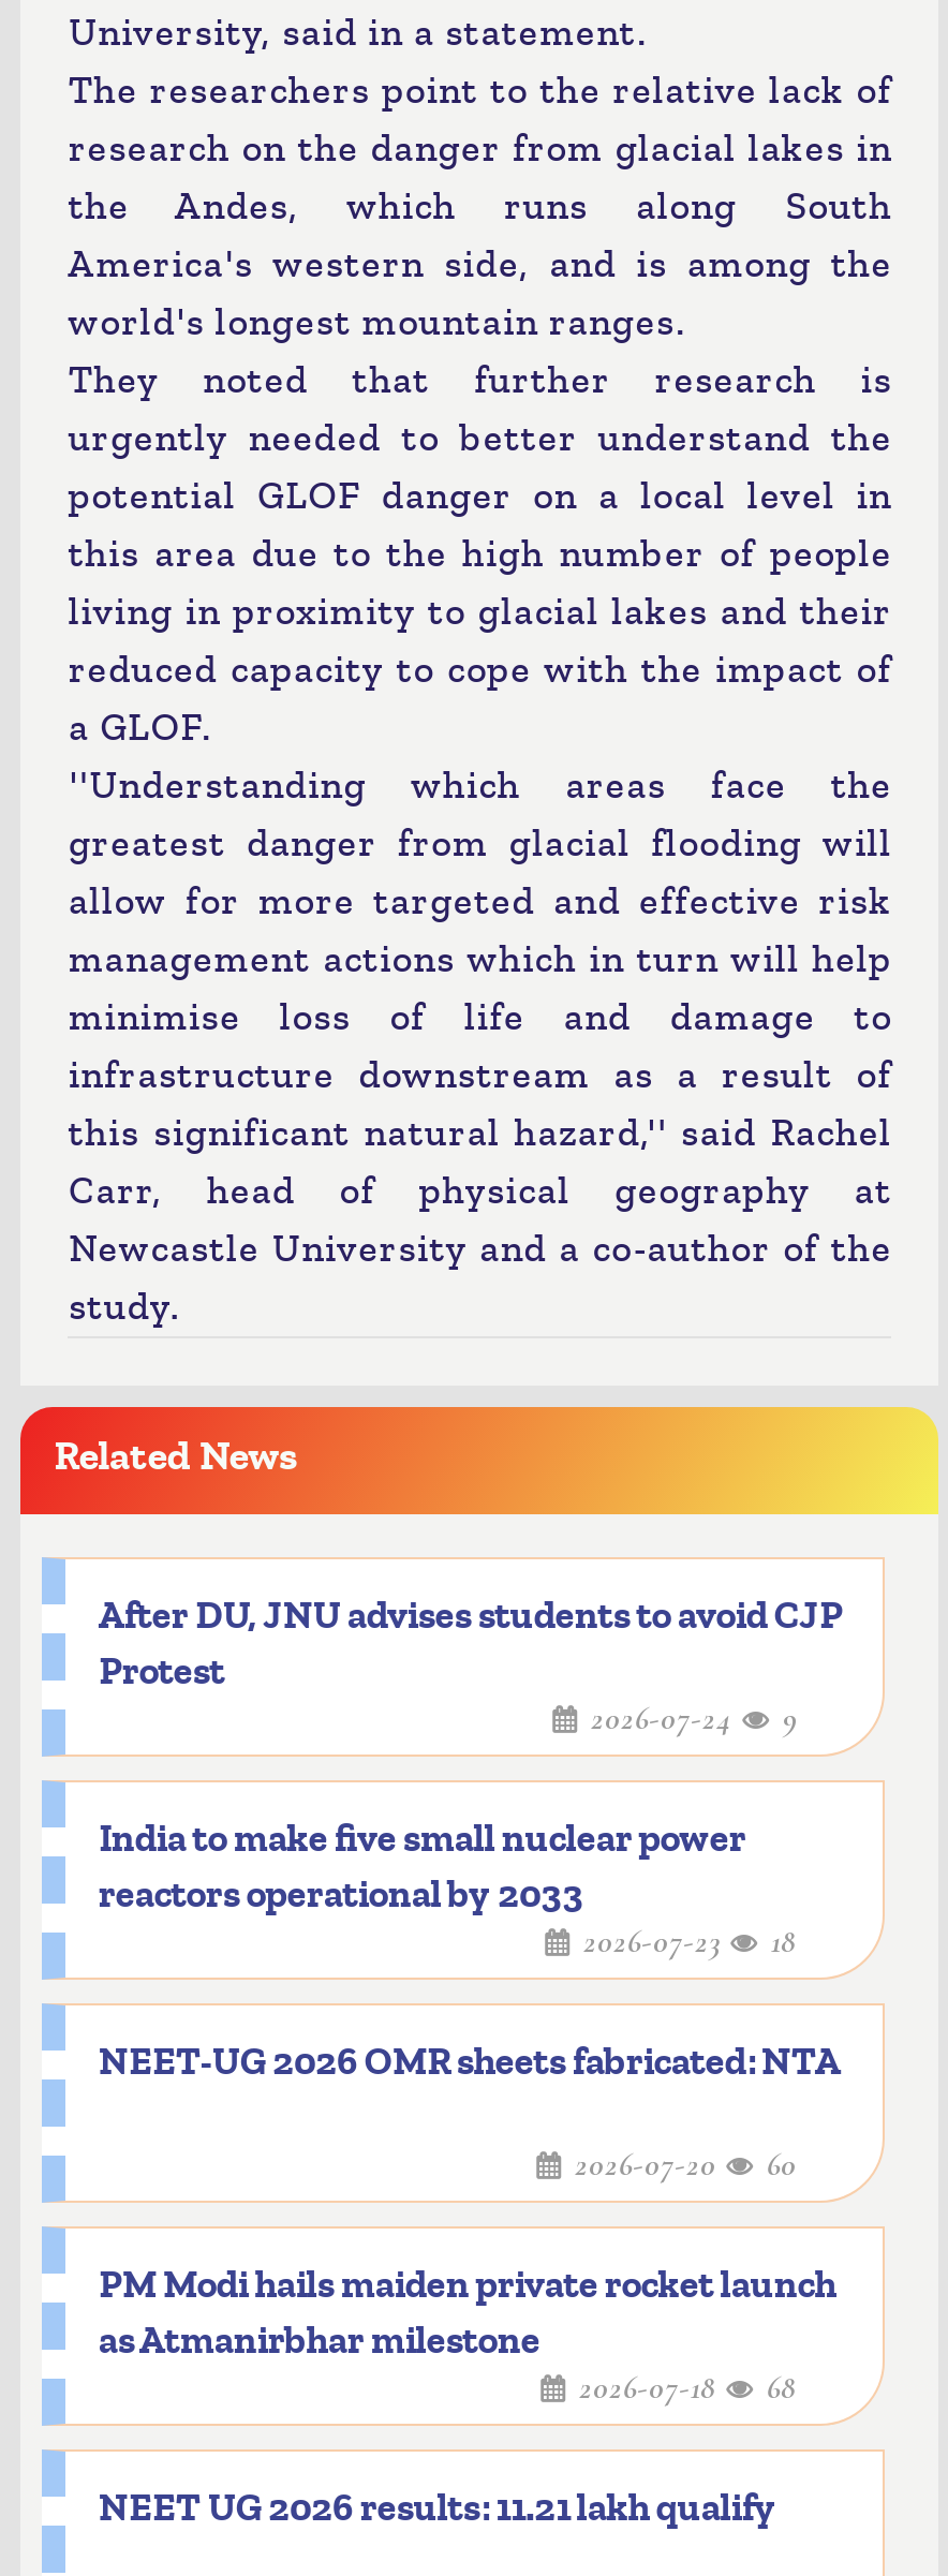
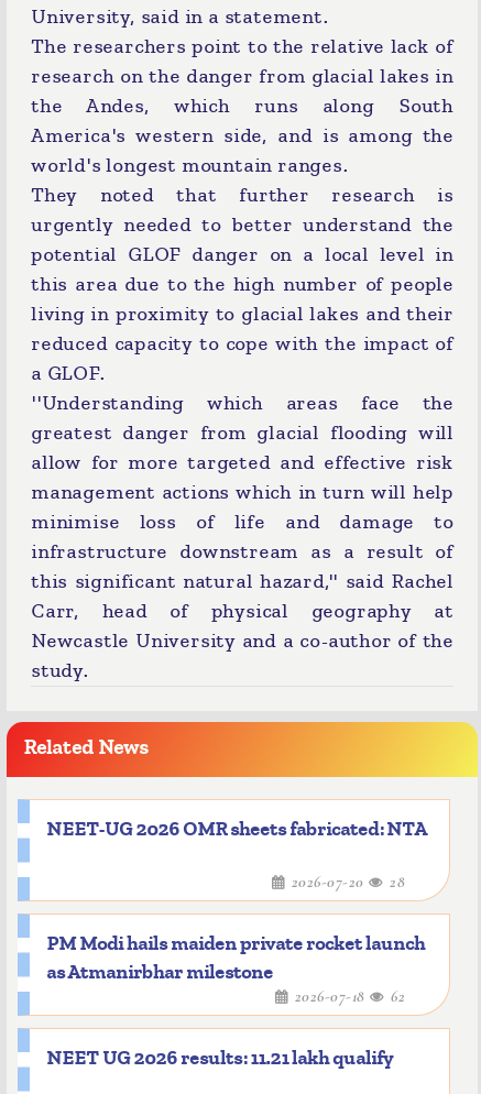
[98,1594,842,1961] After DU, JNU advises students to avoid CJP | Protest | 2026-07-24 | 9 | India to make five small nuclear power | reactors operational by 2033 | 2026-07-23 | 18 -> none
[565,2146,797,2185] 2026-07-20 60 -> [286,872,405,892] 2026-07-20 28
[570,2369,797,2408] 2026-07-18 68 -> [290,987,405,1007] 2026-07-18 62

